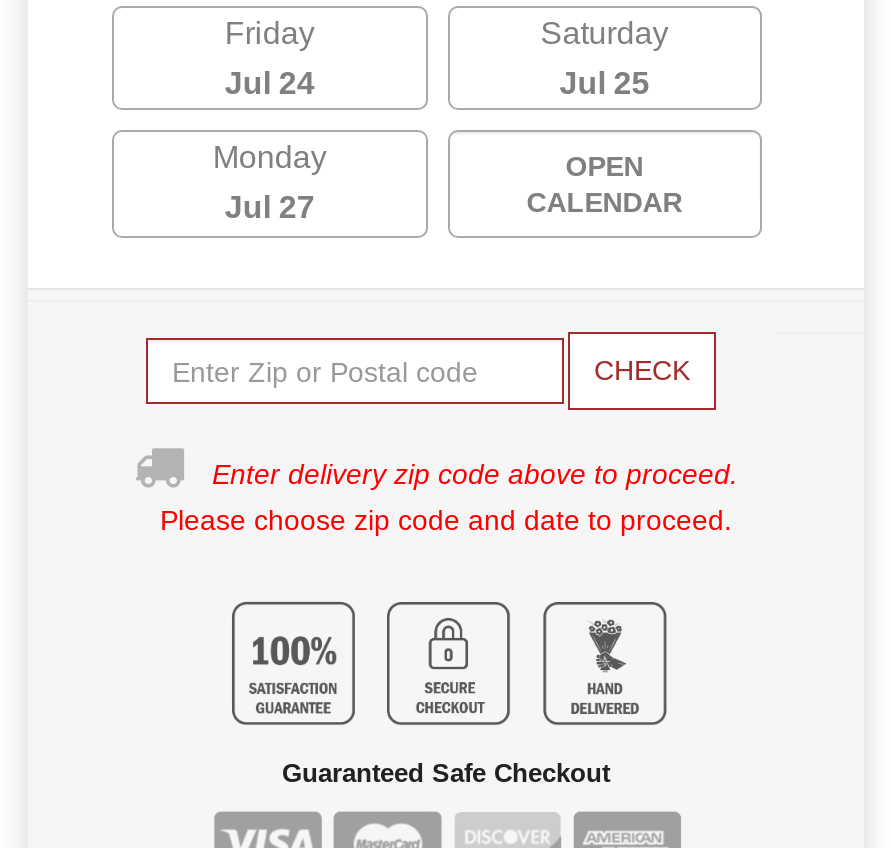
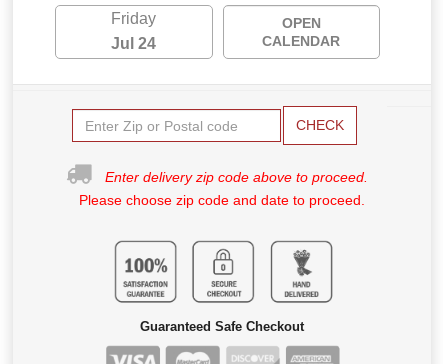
[213,16,669,224] Saturday | Jul 25 | Monday | Jul 27 -> none

